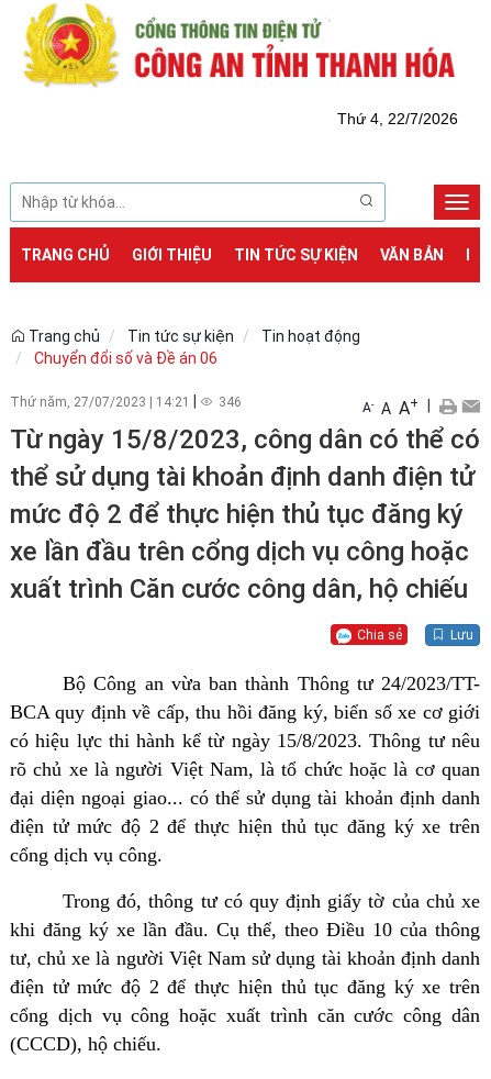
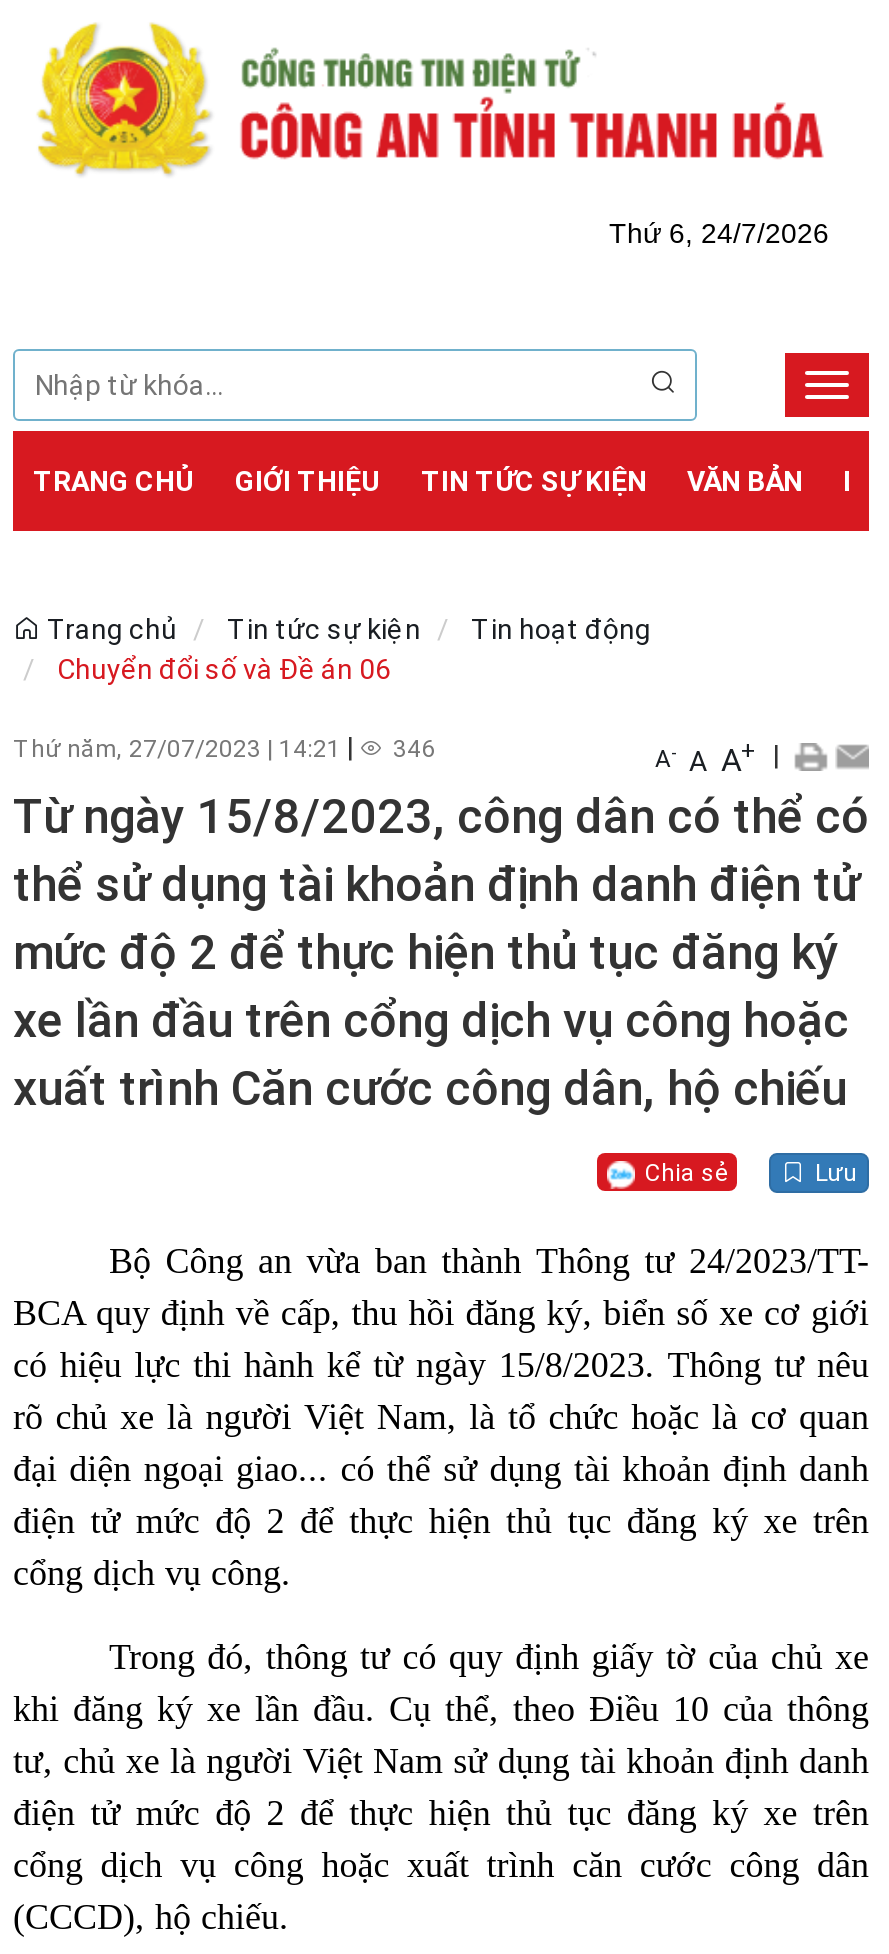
[337,110,458,127] Thứ 4, 22/7/2026 -> [609,217,829,249] Thứ 6, 24/7/2026

